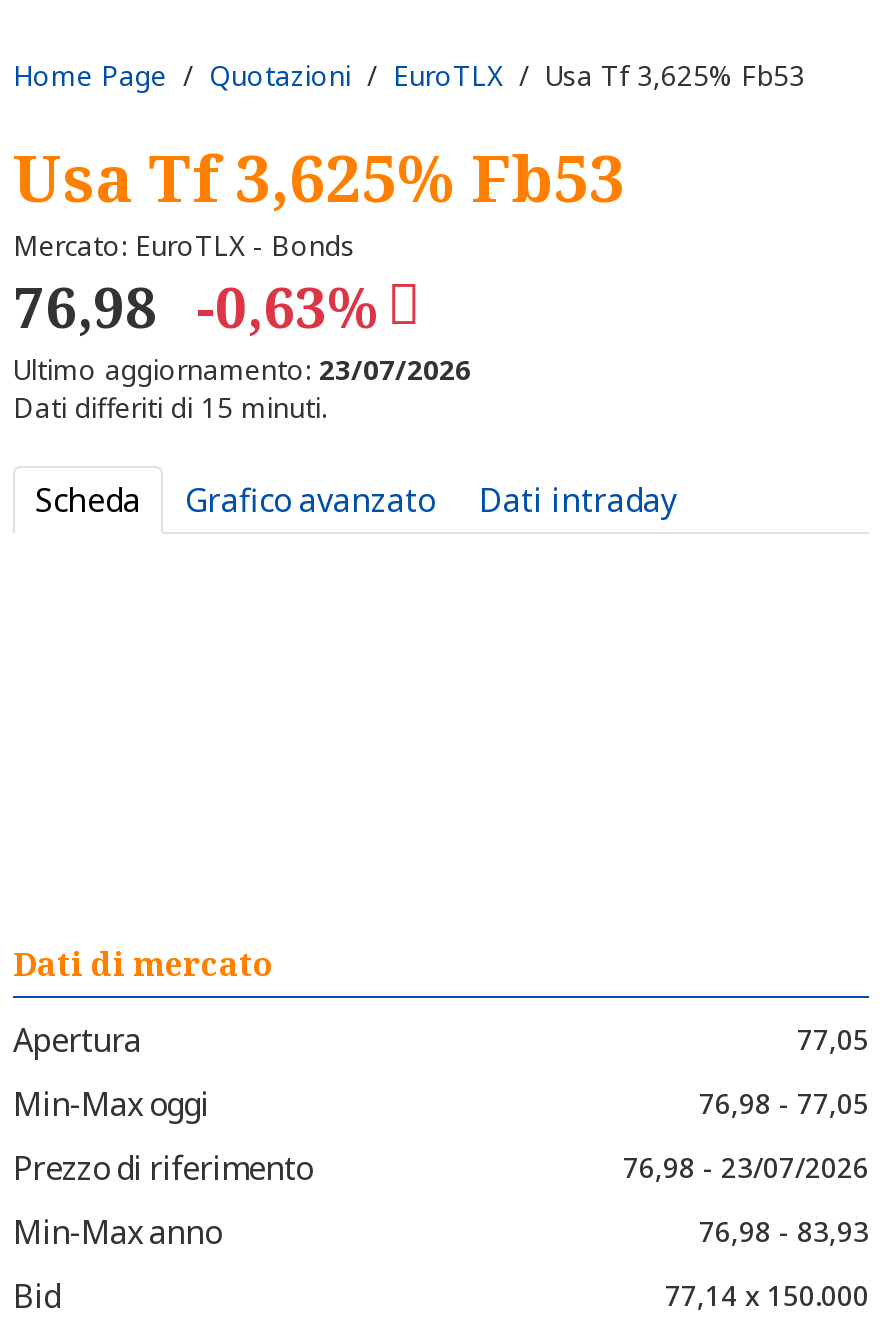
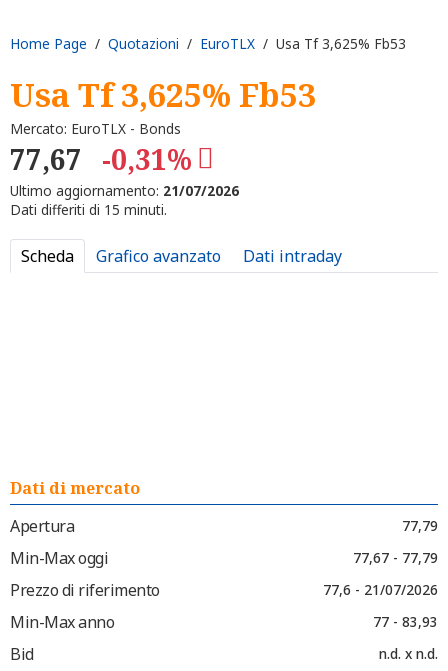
[13,268,377,344] 76,98 -0,63% -> [10,140,192,178] 77,67 -0,31%
[13,349,471,387] Ultimo aggiornamento: 23/07/2026 -> [10,180,239,199] Ultimo aggiornamento: 21/07/2026
[797,1020,869,1058] 77,05 -> [402,516,438,535] 77,79
[699,1084,869,1122] 76,98 - 77,05 -> [353,548,438,567] 77,67 - 77,79
[623,1148,869,1186] 76,98 - 23/07/2026 -> [323,580,438,599] 77,6 - 21/07/2026
[699,1212,869,1250] 76,98 - 83,93 -> [373,612,438,631] 77 - 83,93
[665,1276,869,1314] 77,14 x 150.000 -> [379,644,438,663] n.d. x n.d.

